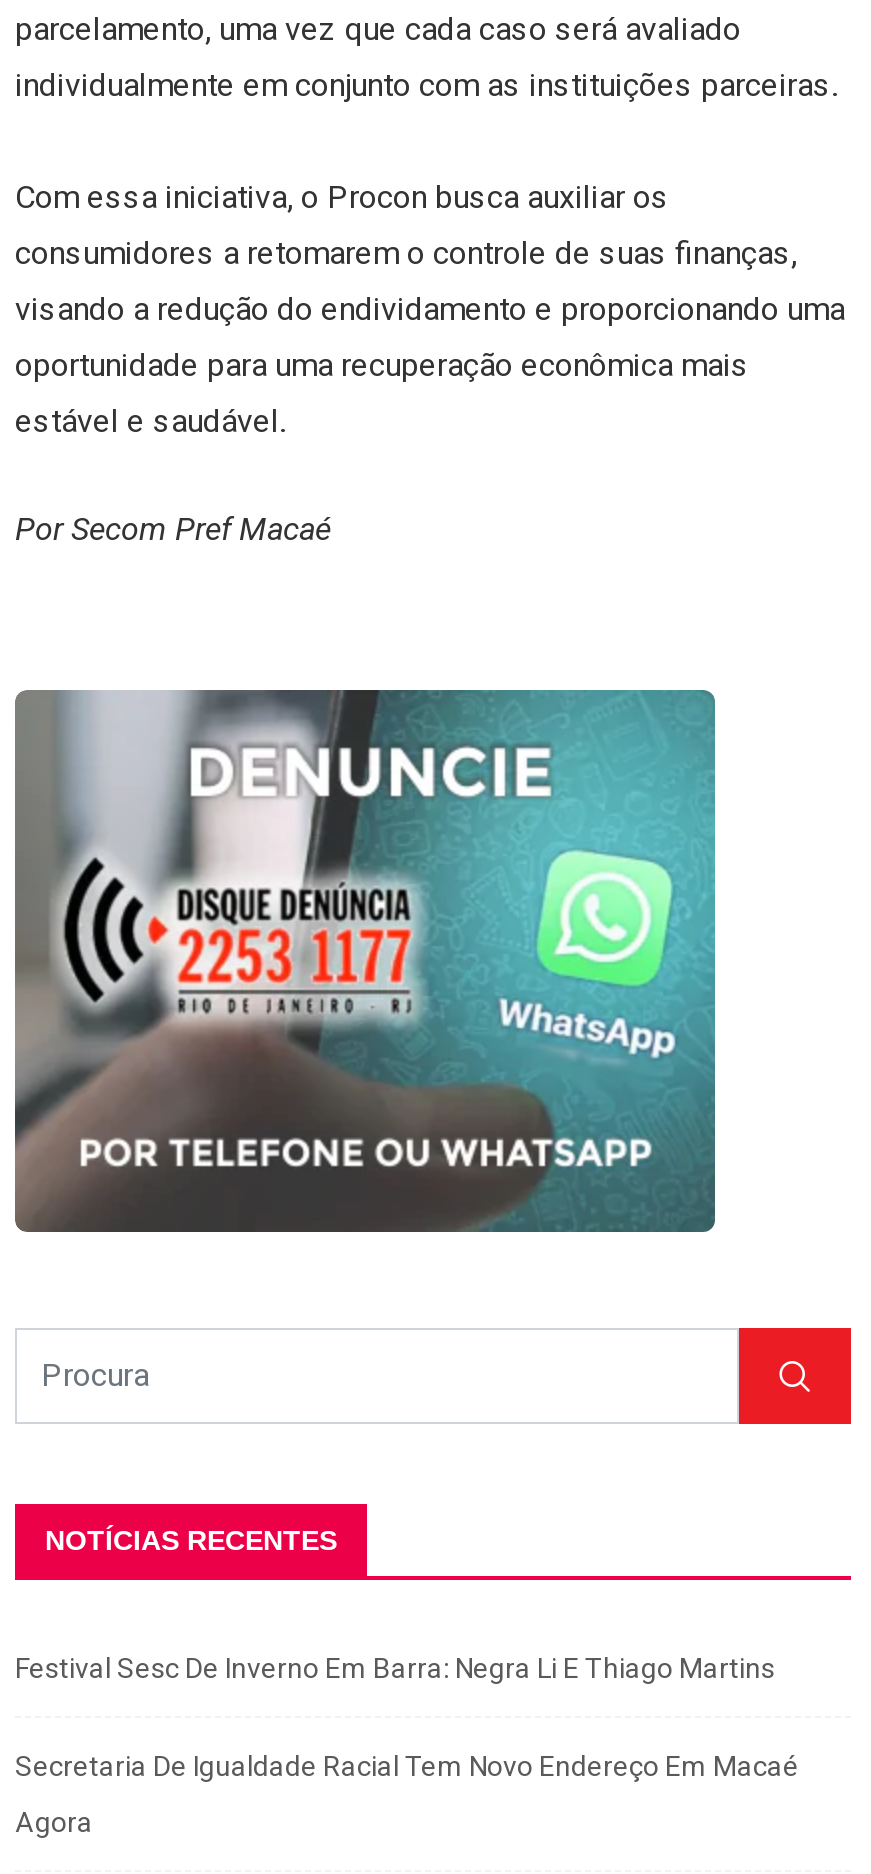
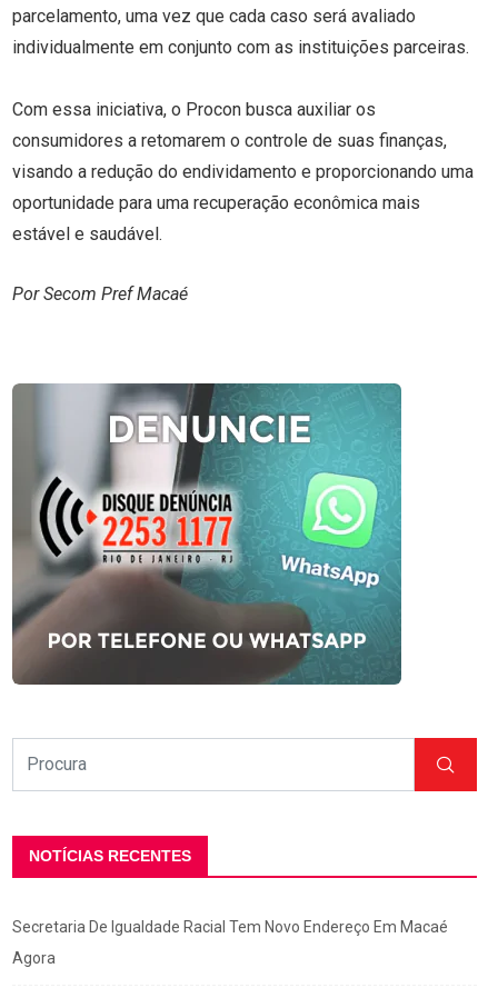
[15,1651,775,1683] Festival Sesc De Inverno Em Barra: Negra Li E Thiago Martins -> none

